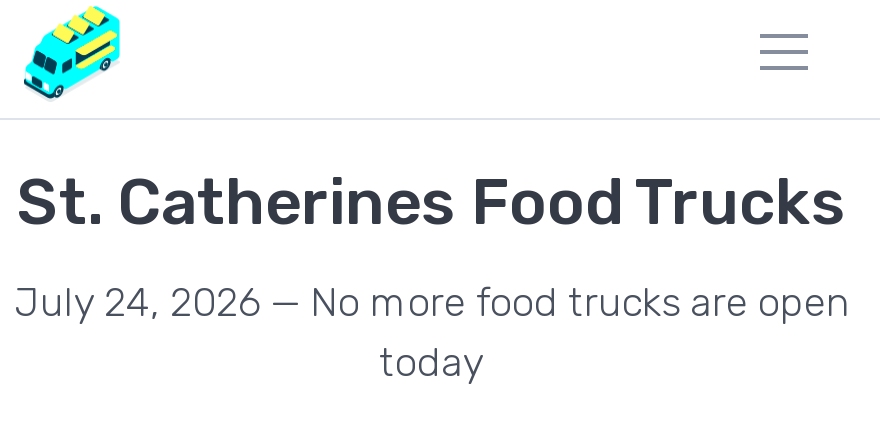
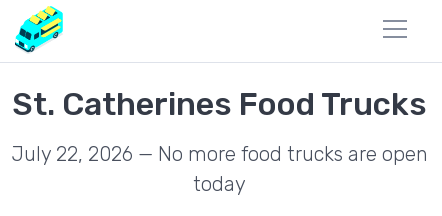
[14,278,850,326] July 24, 2026 — No more food trucks are open -> [10,142,427,166] July 22, 2026 — No more food trucks are open

